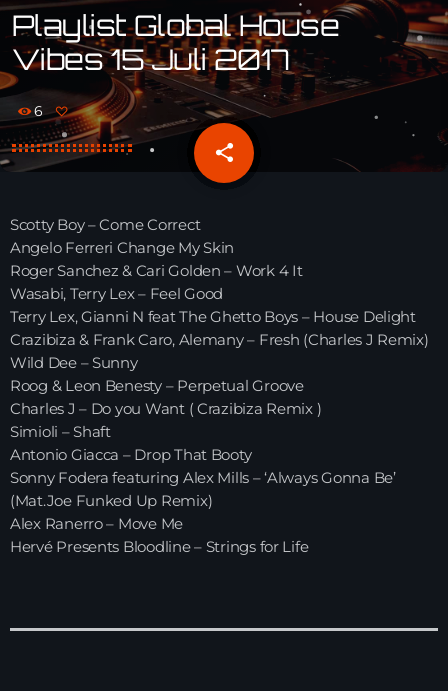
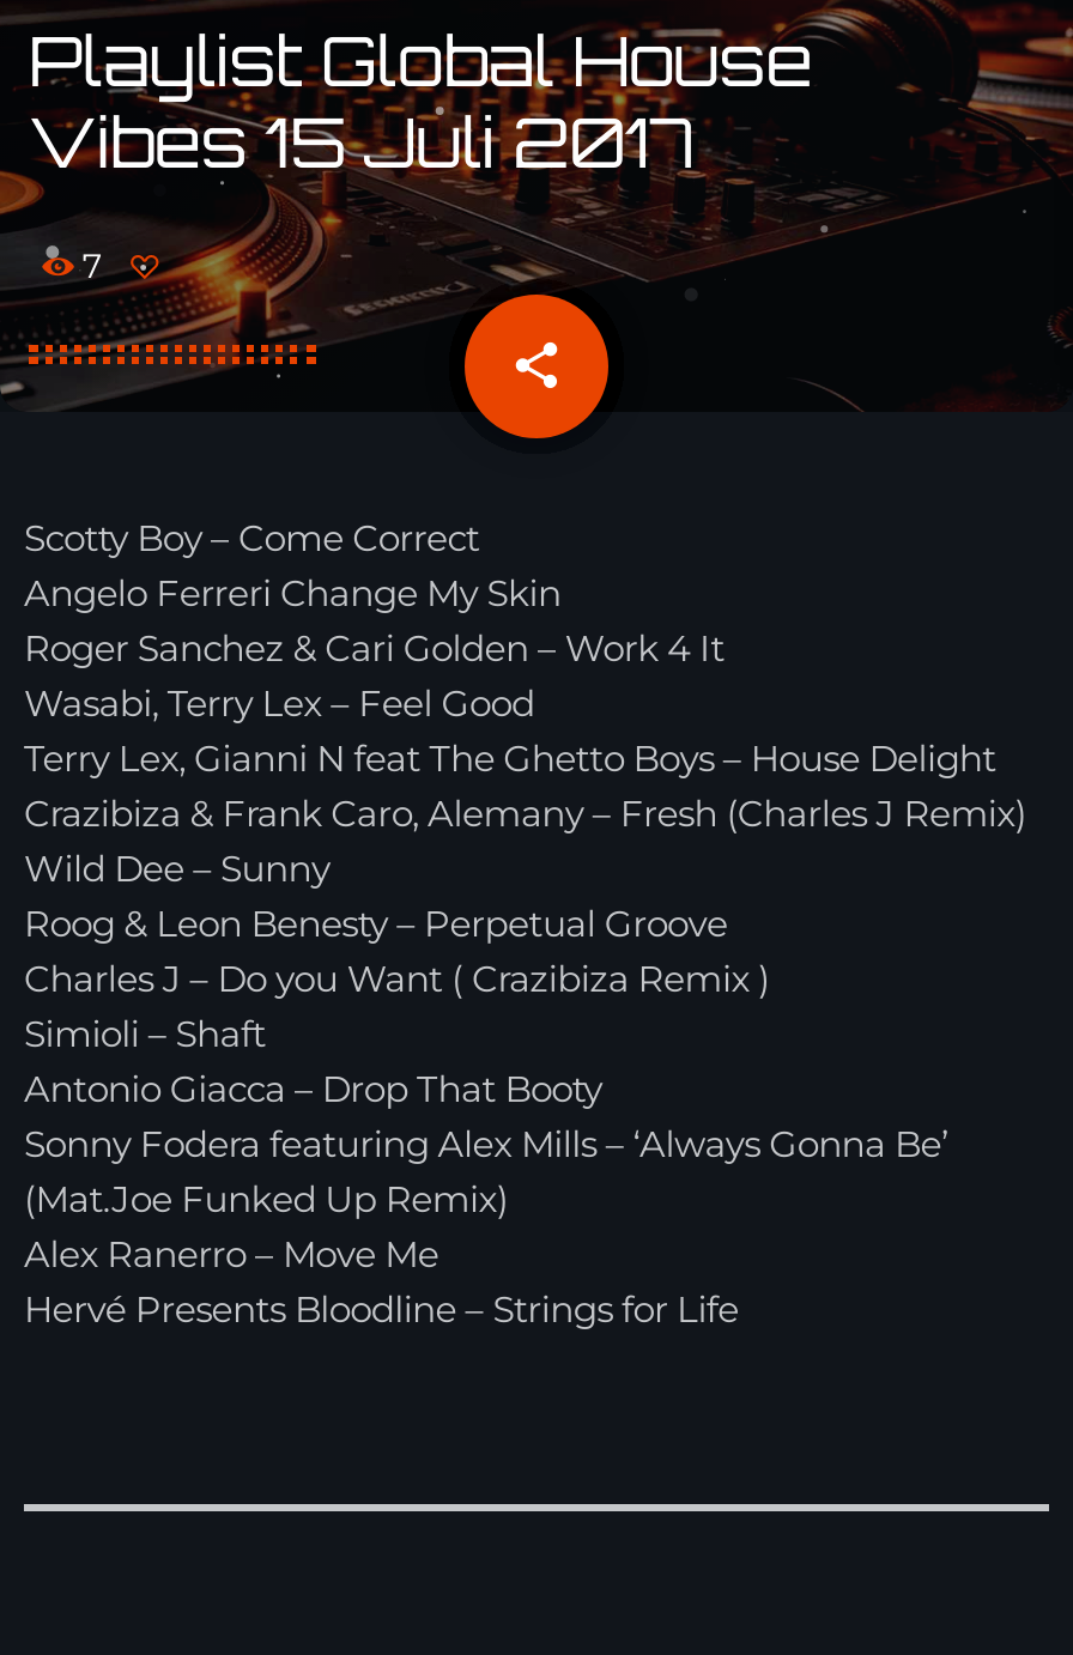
[34,102,47,120] 6 -> [82,244,110,287] 7

